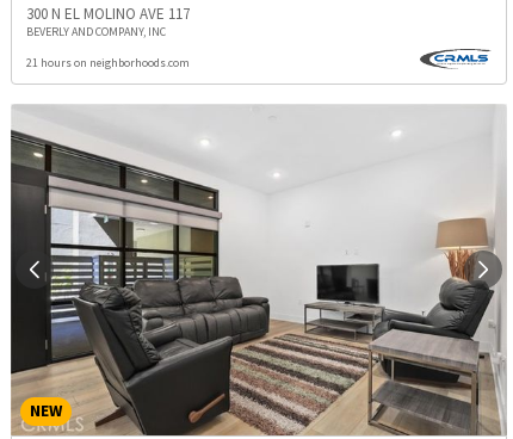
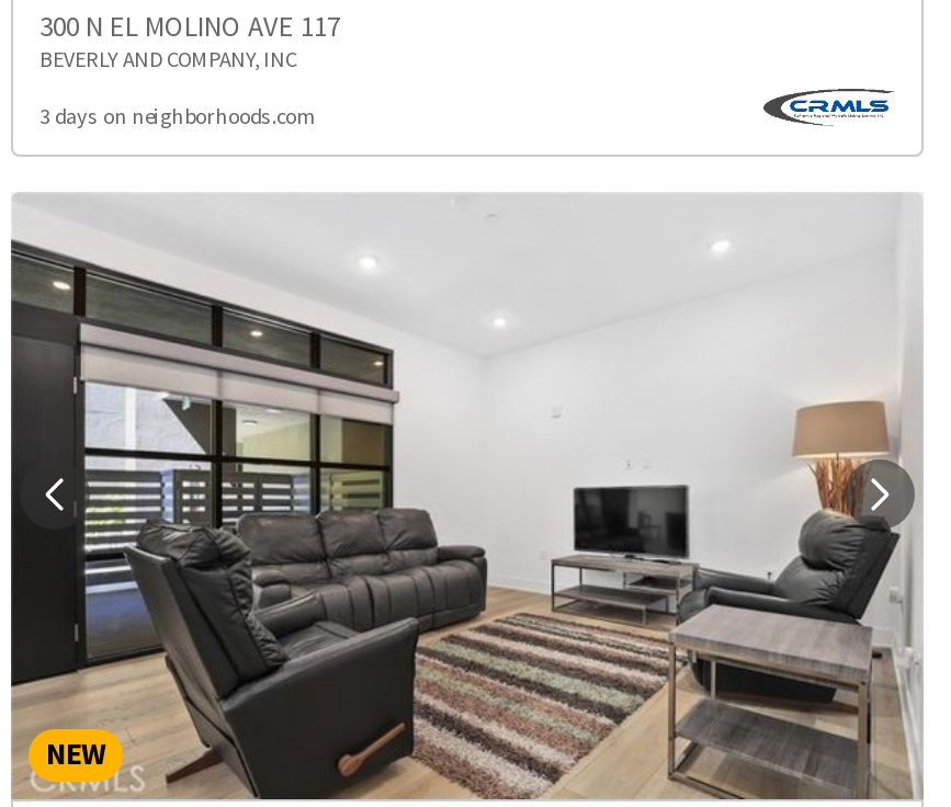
[26,55,190,71] 21 hours on neighborhoods.com -> [39,102,316,130] 3 days on neighborhoods.com

